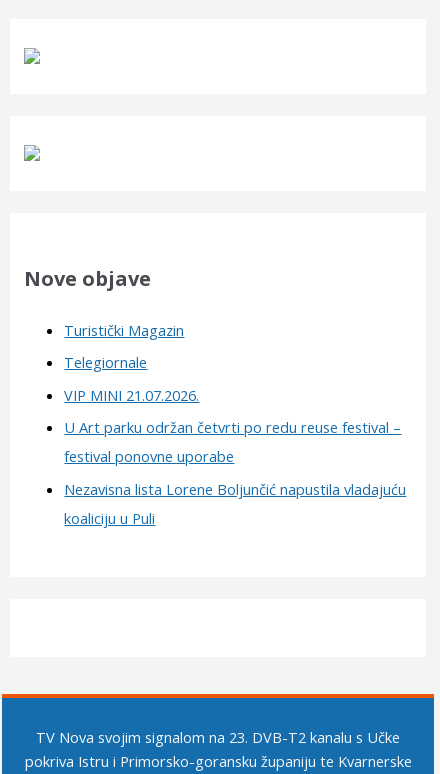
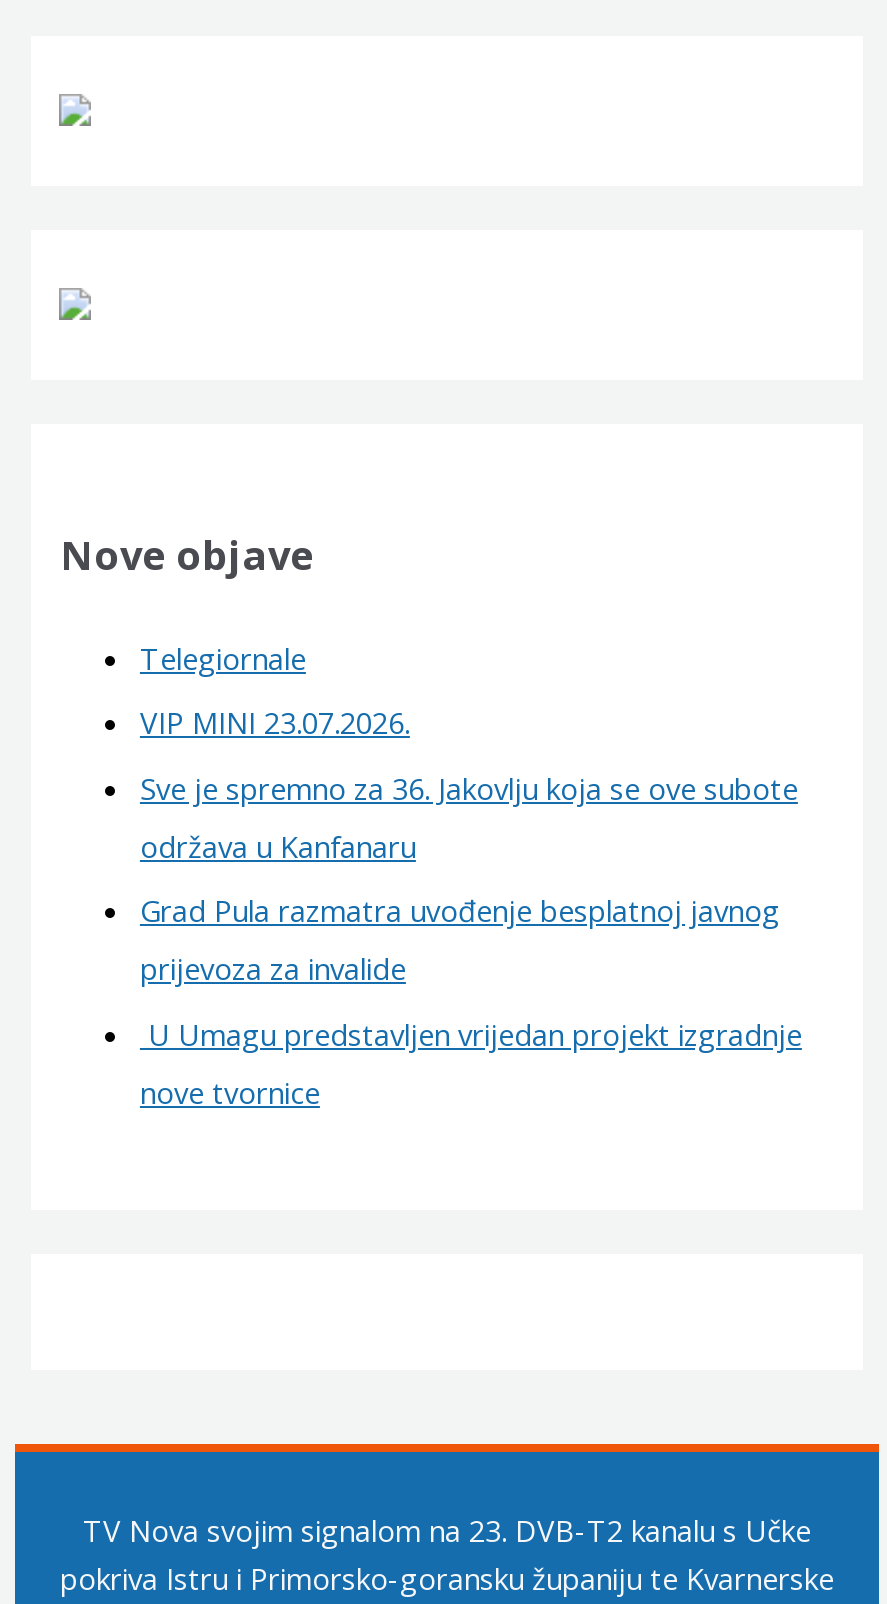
[64,319,184,339] Turistički Magazin -> none
moved [64,352,147,372] -> [140,637,306,677]: Telegiornale
[64,385,406,528] VIP MINI 21.07.2026. | U Art parku održan četvrti po redu reuse festival – | festival ponovne uporabe | Nezavisna lista Lorene Boljunčić napustila vladajuću | koaliciju u Puli -> [140,702,802,1112] VIP MINI 23.07.2026. | Sve je spremno za 36. Jakovlju koja se ove subote | održava u Kanfanaru | Grad Pula razmatra uvođenje besplatnoj javnog | prijevoza za invalide | U Umagu predstavljen vrijedan projekt izgradnje | nove tvornice

